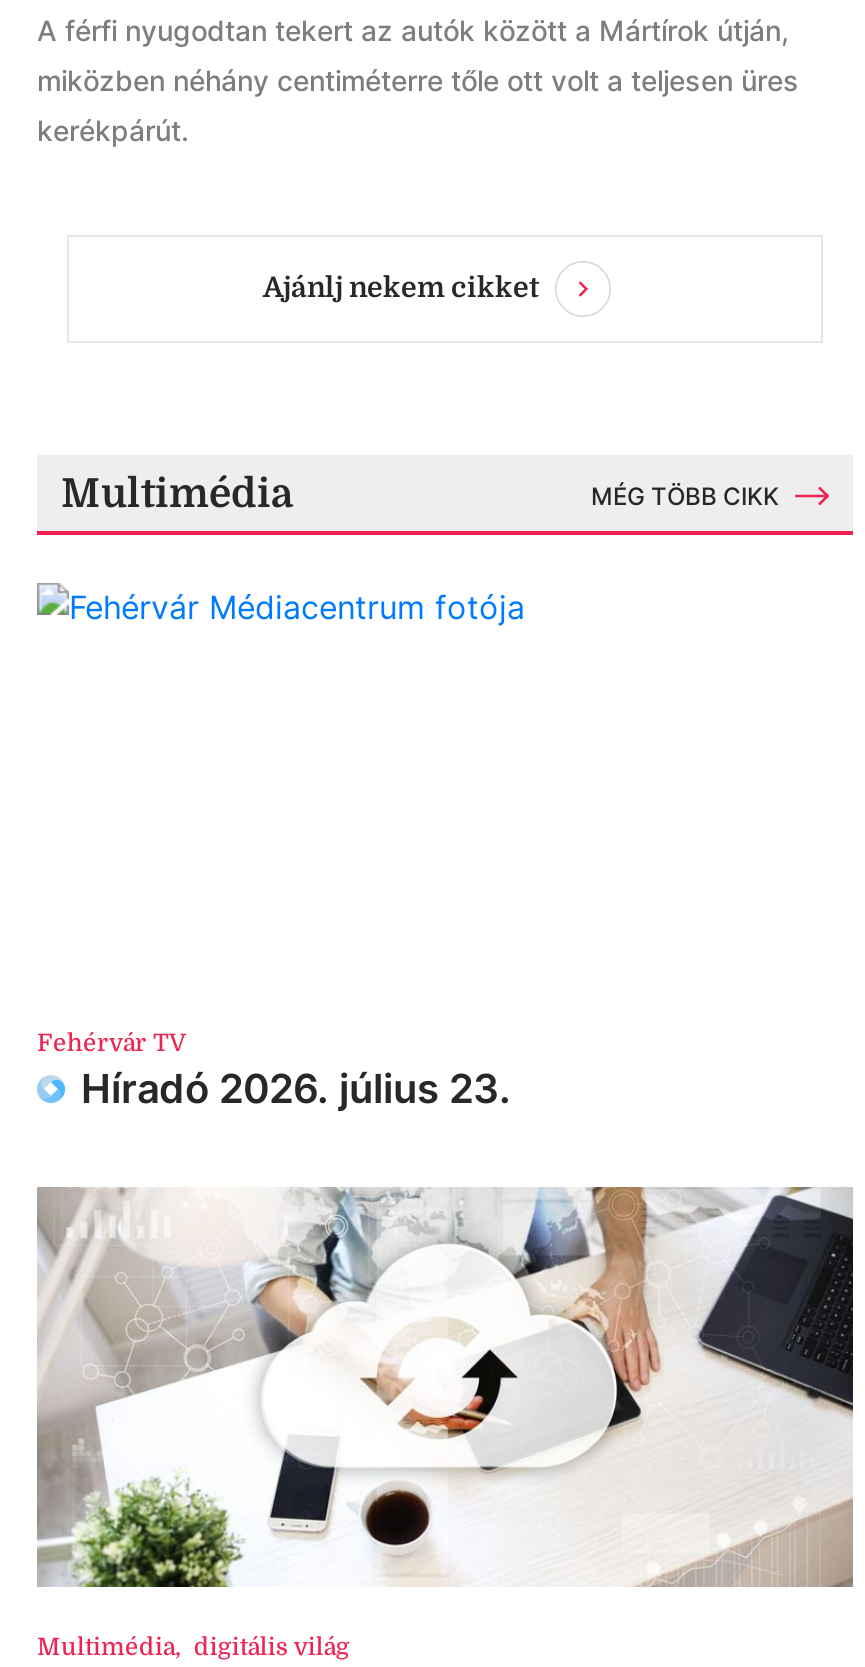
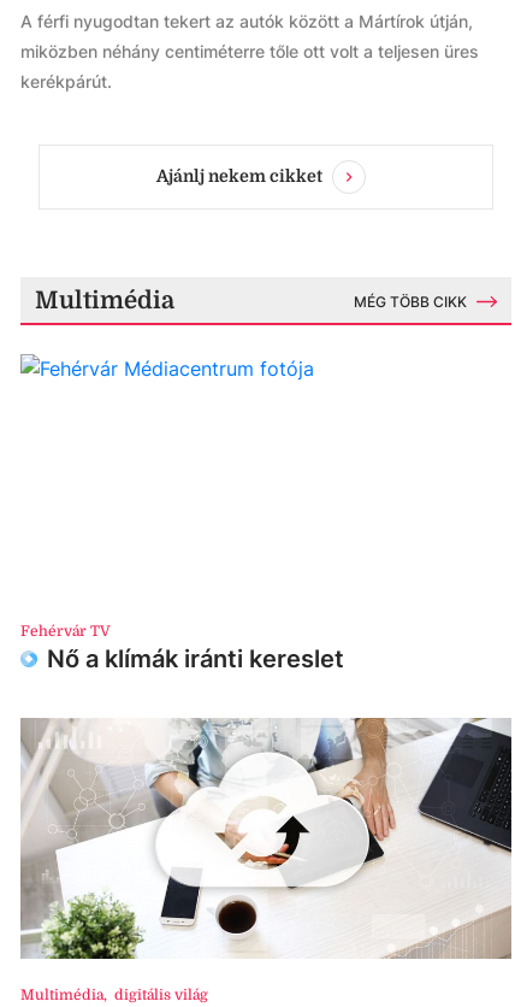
[81,1066,511,1114] Híradó 2026. július 23. -> [47,645,344,674] Nő a klímák iránti kereslet

